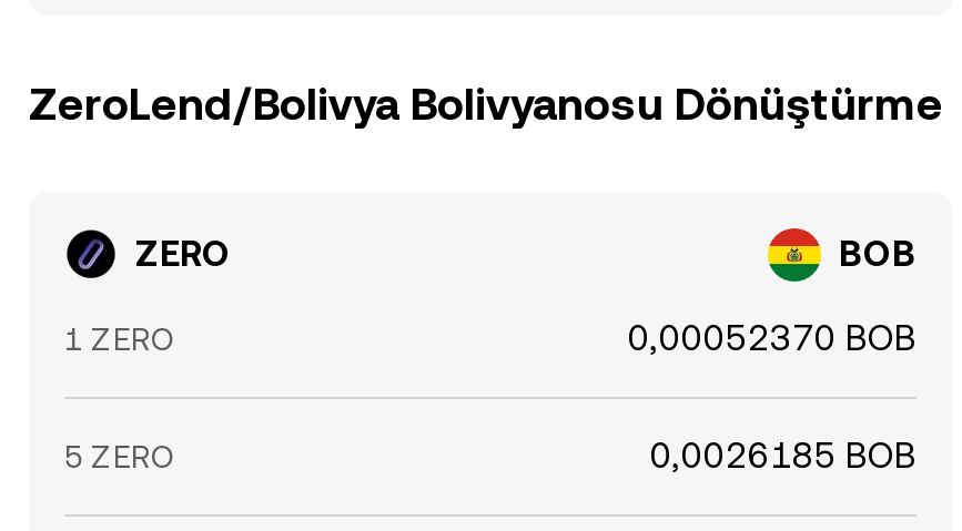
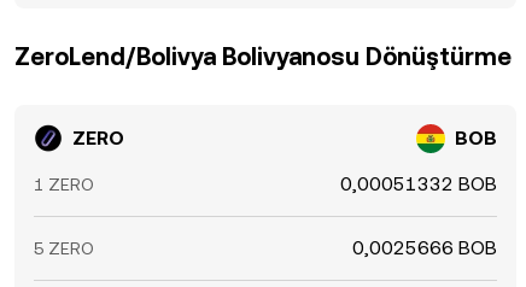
[628,317,917,359] 0,00052370 BOB -> [340,172,497,195] 0,00051332 BOB
[650,435,917,477] 0,0026185 BOB -> [352,236,497,259] 0,0025666 BOB

